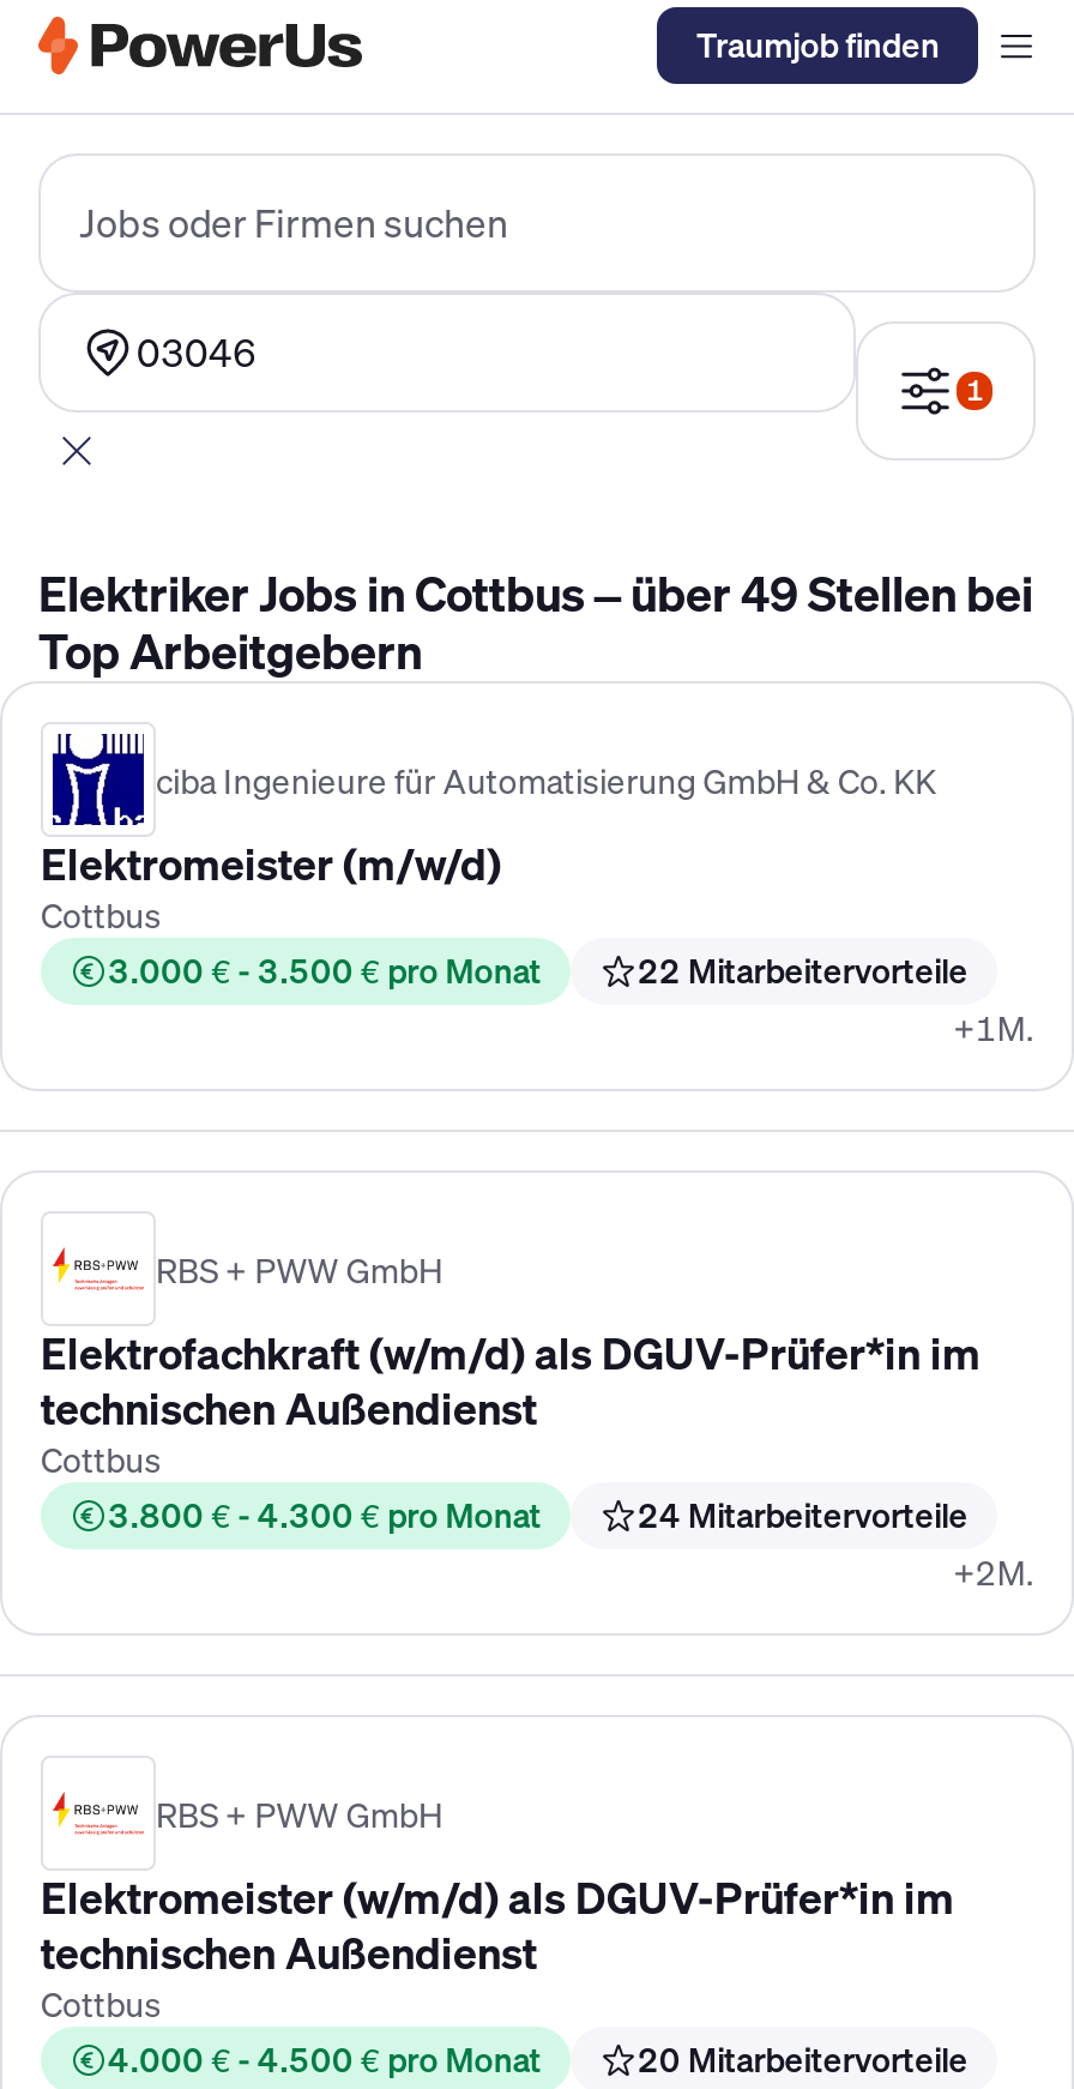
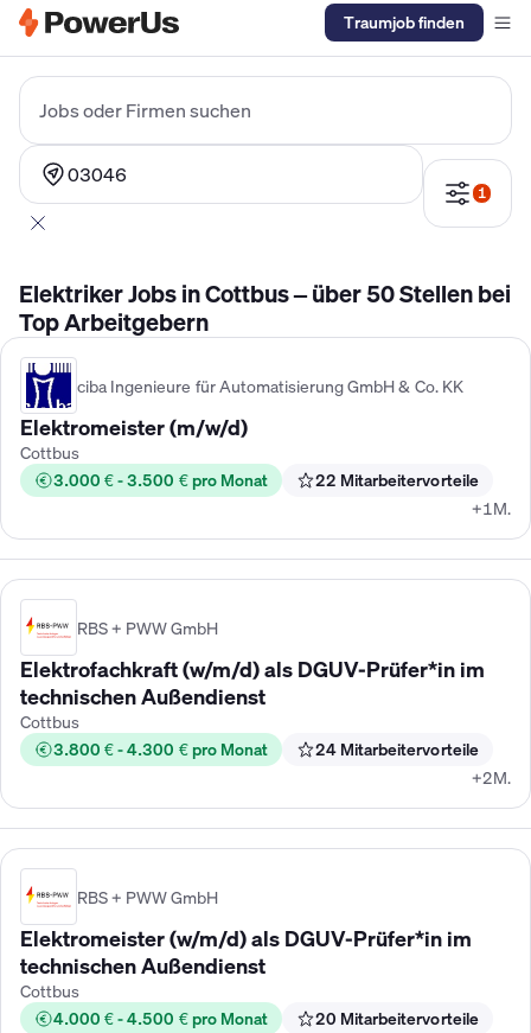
[38,561,1033,626] Elektriker Jobs in Cottbus – über 49 Stellen bei -> [19,278,511,310] Elektriker Jobs in Cottbus – über 50 Stellen bei

